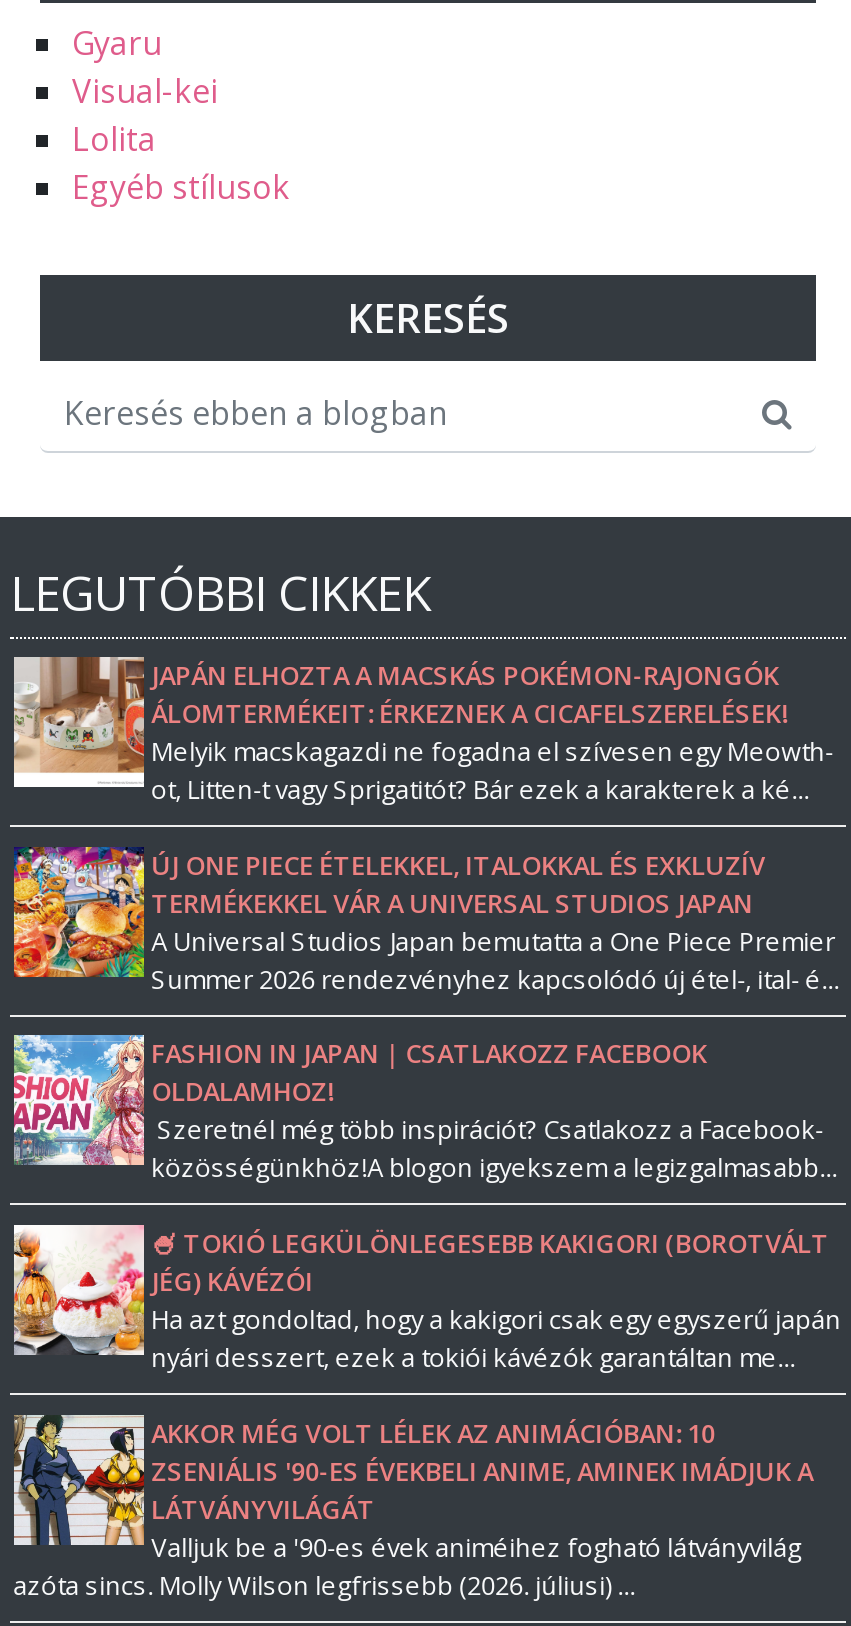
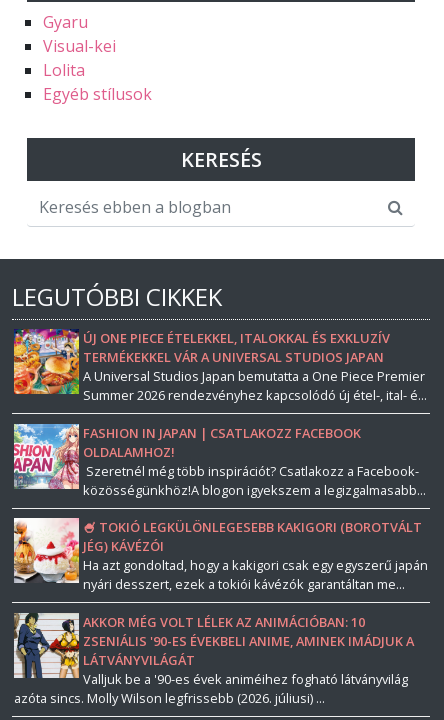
[12,655,833,808] [image] | JAPÁN ELHOZTA A MACSKÁS POKÉMON-RAJONGÓK | ÁLOMTERMÉKEIT: ÉRKEZNEK A CICAFELSZERELÉSEK! | Melyik macskagazdi ne fogadna el szívesen egy Meowth- | ot, Litten-t vagy Sprigatitót? Bár ezek a karakterek a ké... -> none

